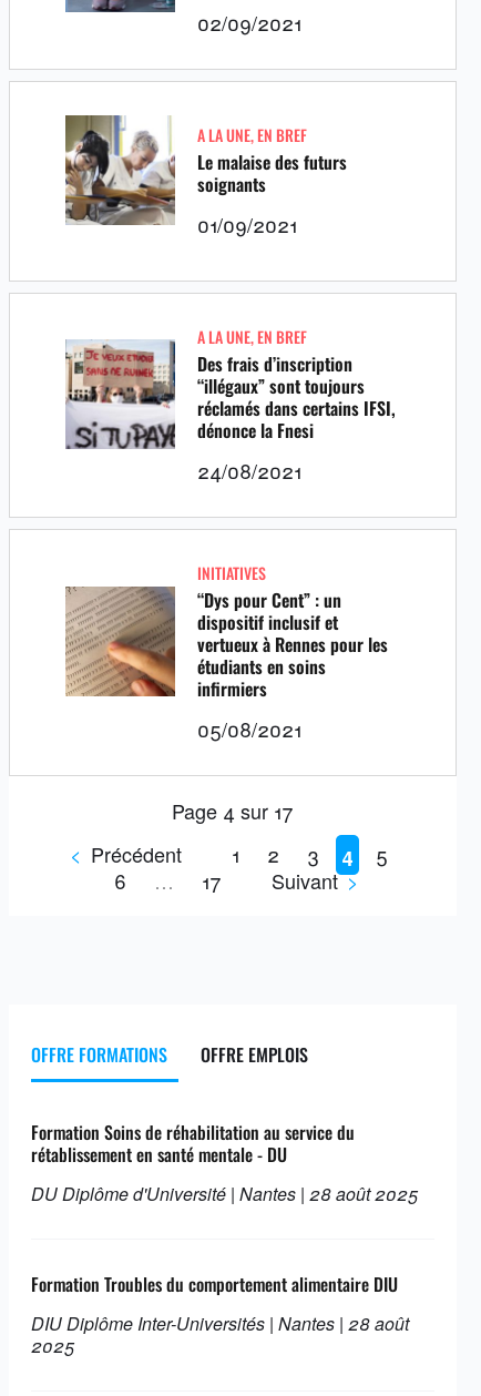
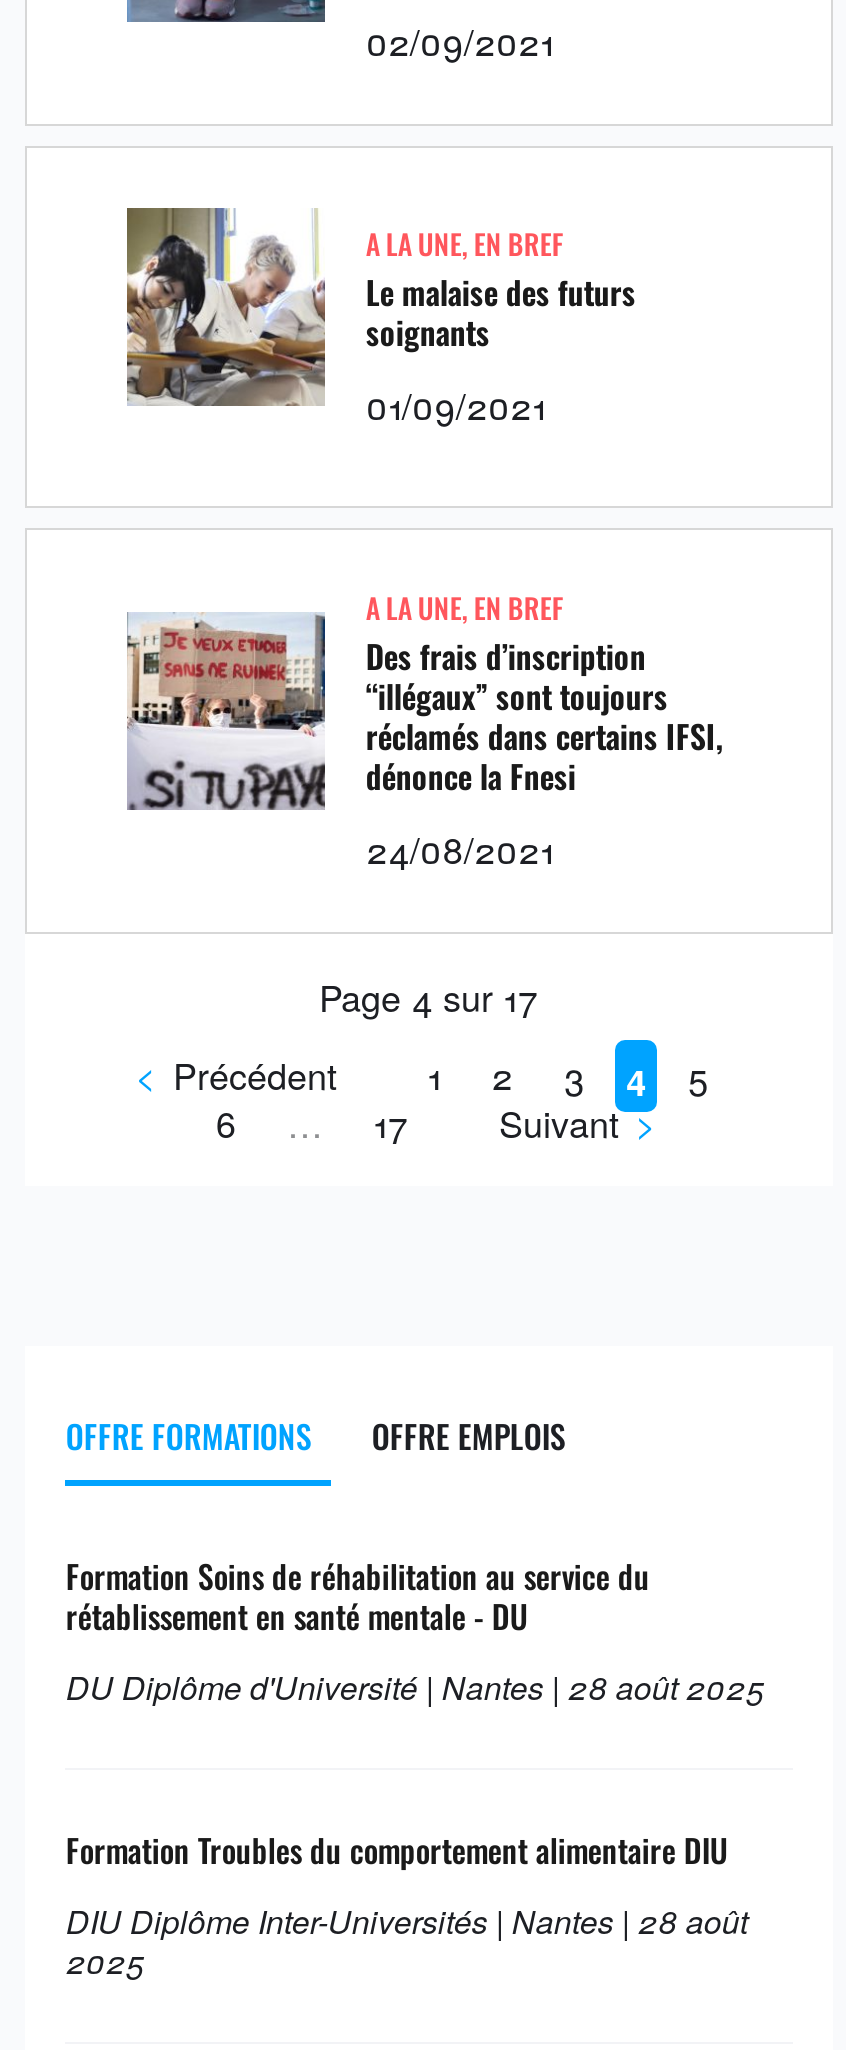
[64,561,388,743] [image] | INITIATIVES | “Dys pour Cent” : un | dispositif inclusif et | vertueux à Rennes pour les | étudiants en soins | infirmiers | 05/08/2021 -> none

